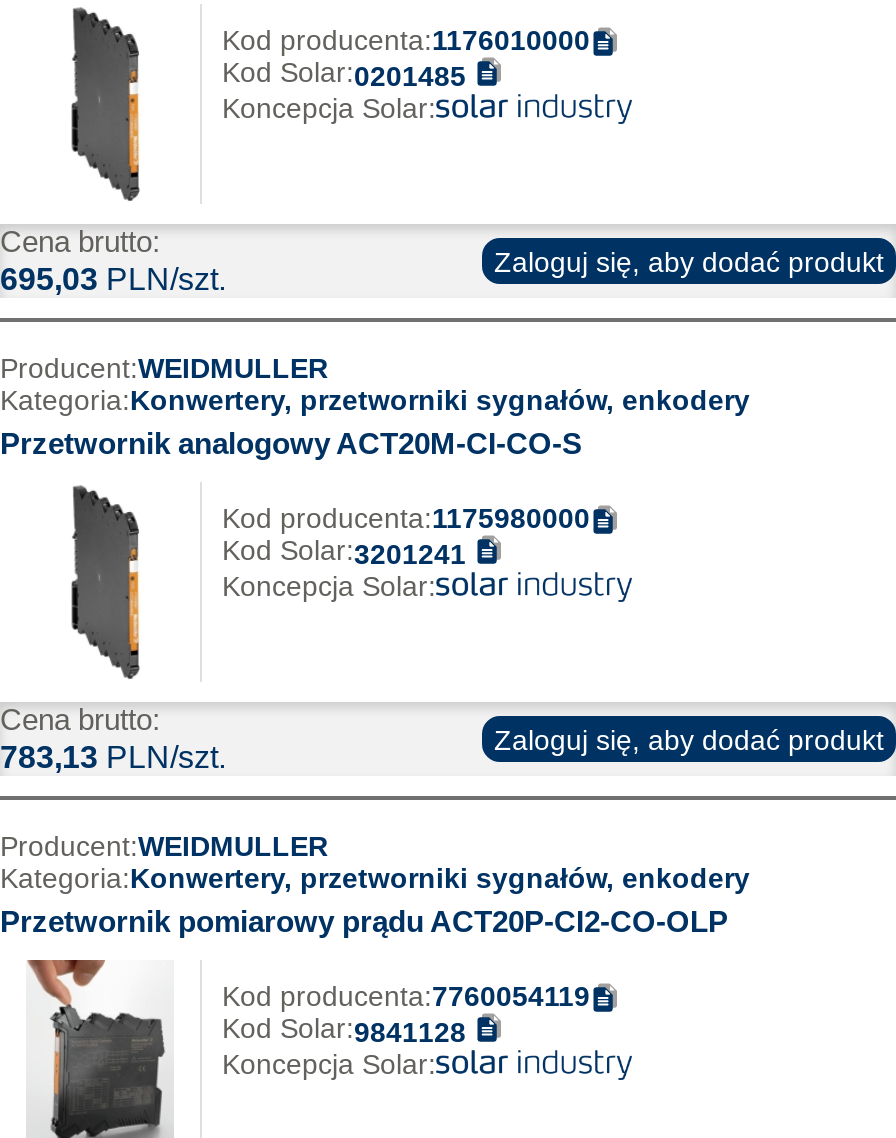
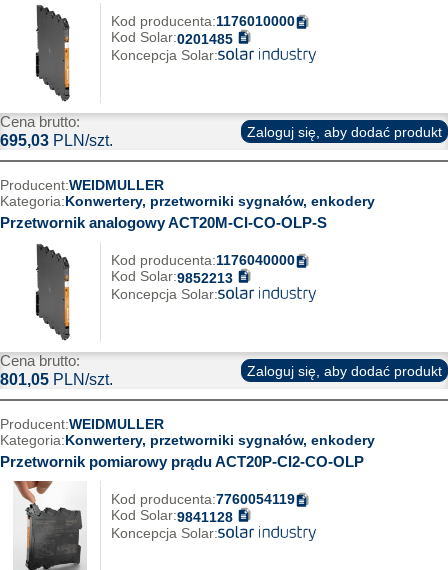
[0,426,582,460] Przetwornik analogowy ACT20M-CI-CO-S -> [0,214,327,231] Przetwornik analogowy ACT20M-CI-CO-OLP-S
[222,502,590,534] Kod producenta:1175980000 -> [111,252,295,268] Kod producenta:1176040000
[222,534,474,570] Kod Solar:3201241 -> [111,268,237,286] Kod Solar:9852213
[0,740,226,774] 783,13 PLN/szt. -> [0,371,113,388] 801,05 PLN/szt.

